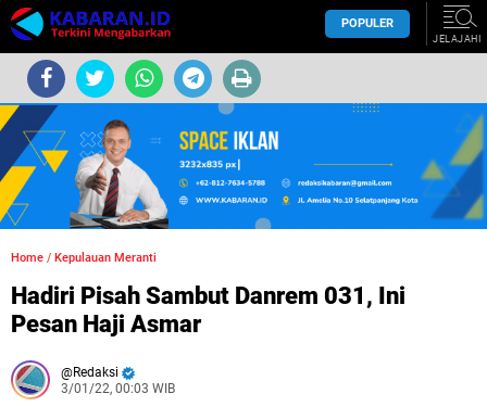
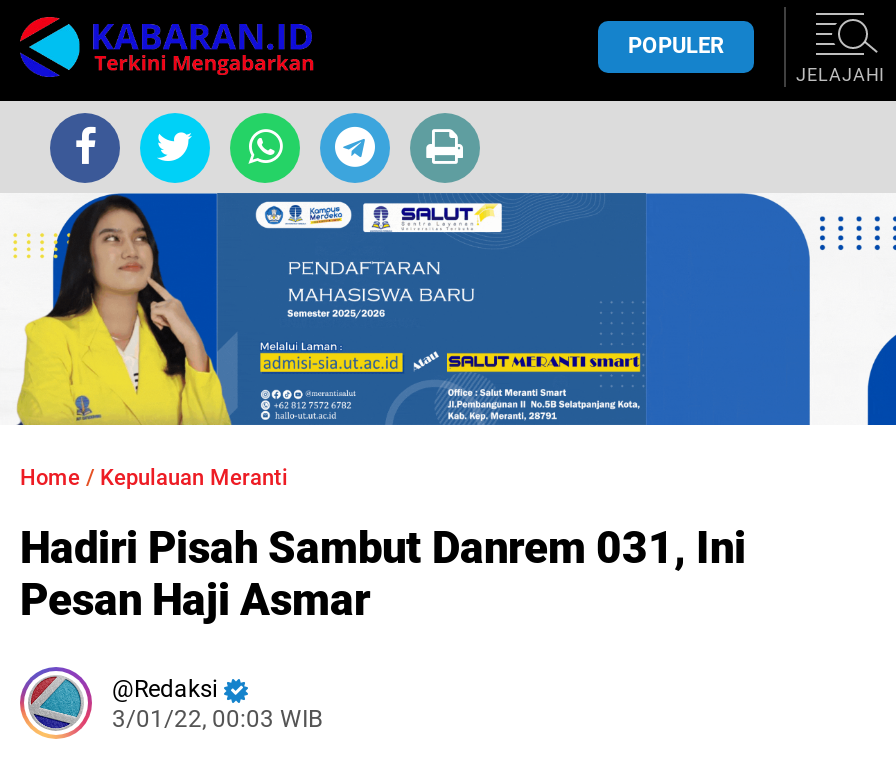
[3,102,484,230] [image] -> [6,193,890,427] [image]

